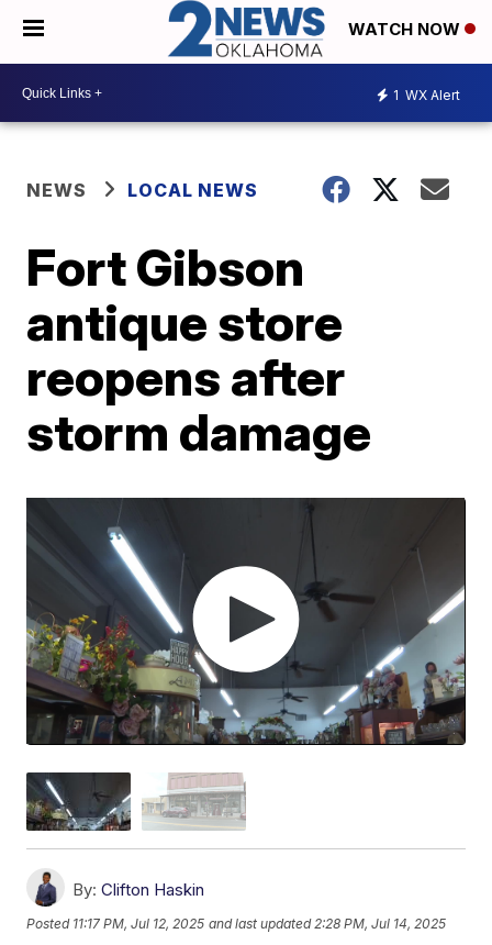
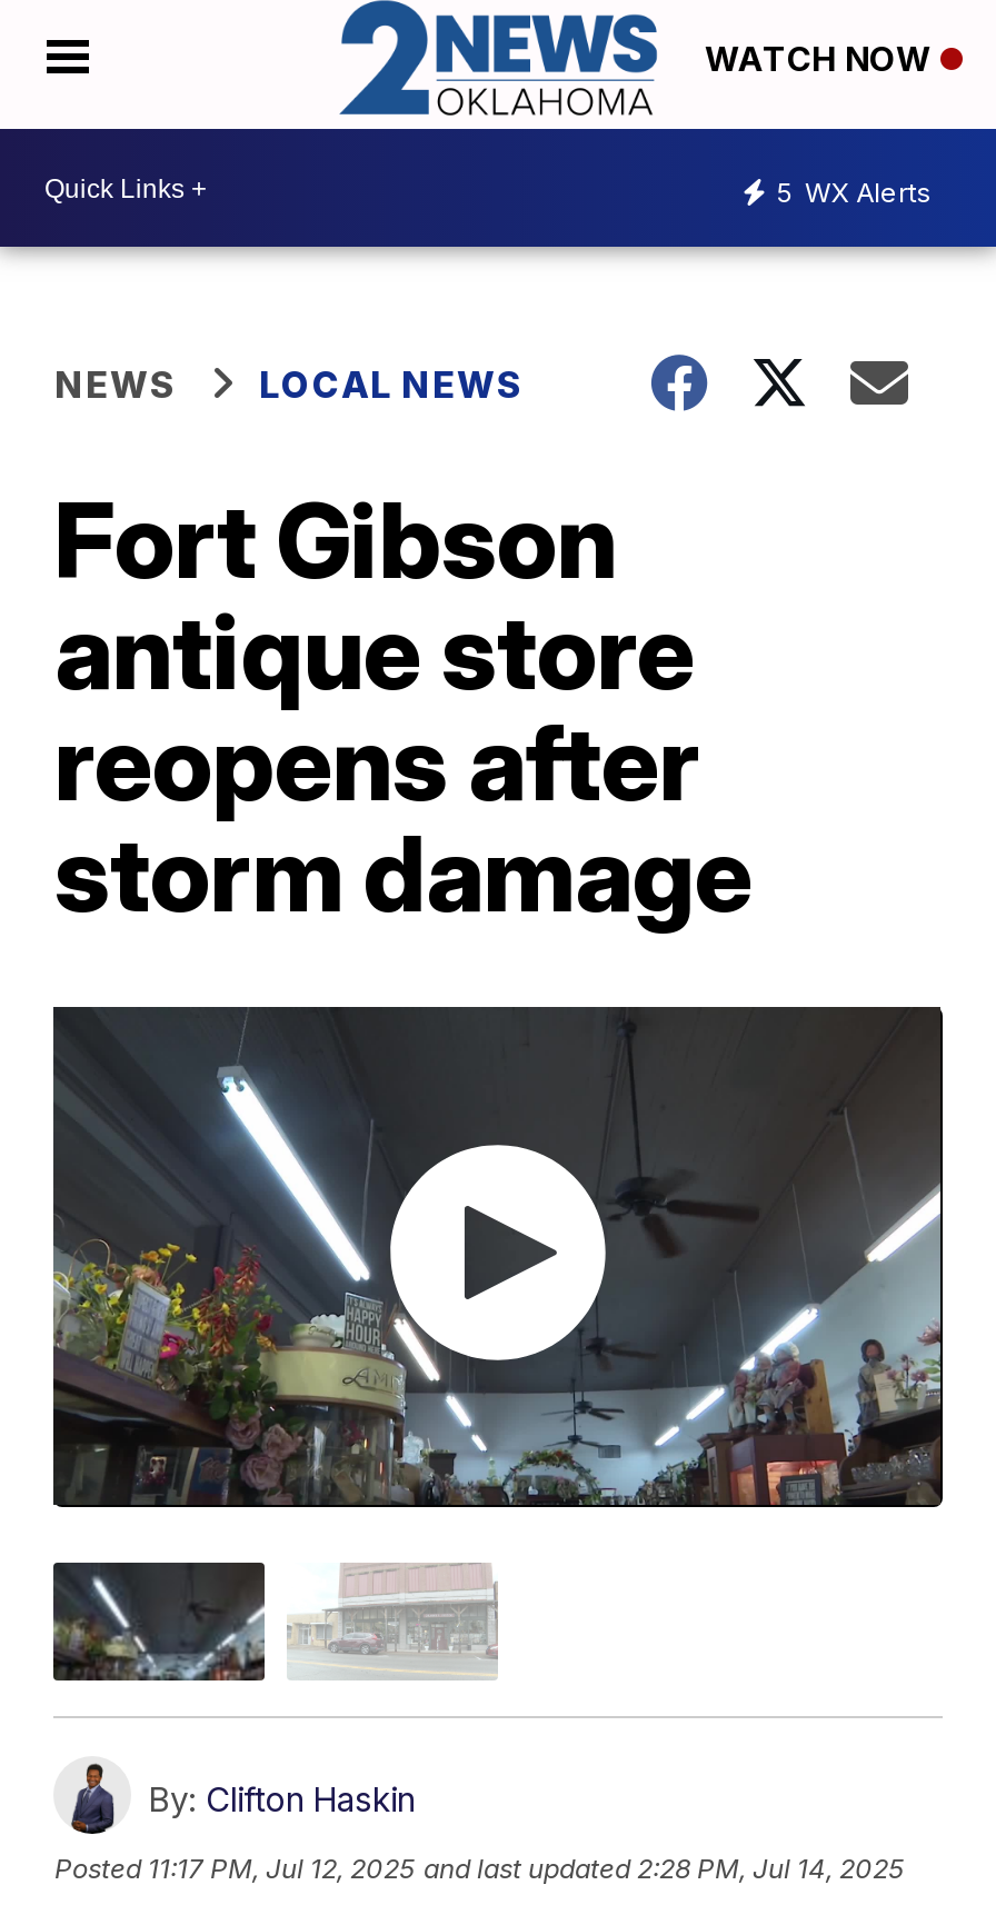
[393,86,460,103] 1 WX Alert -> [776,175,932,208] 5 WX Alerts

